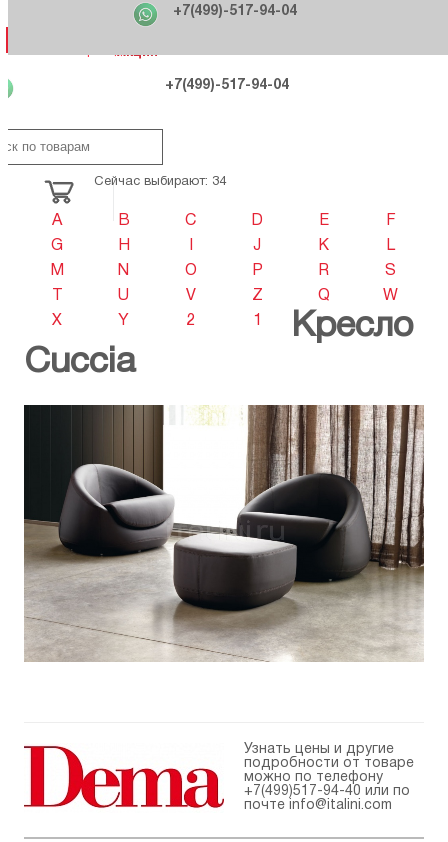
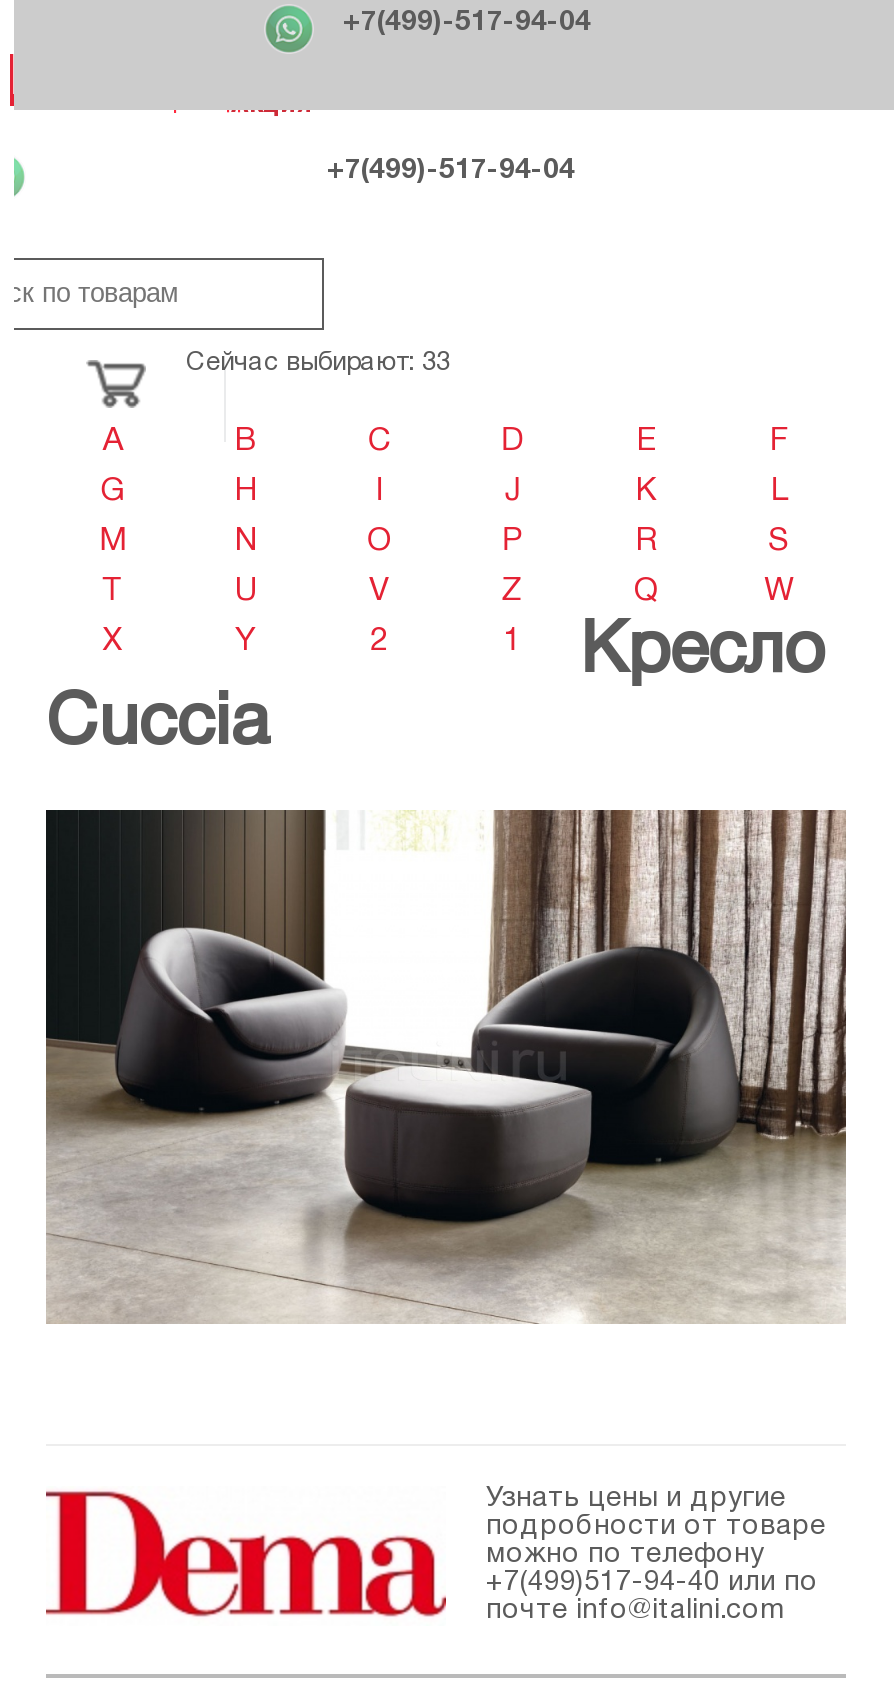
[94,176,226,188] Сейчас выбирают: 34 -> [186,352,450,376] Сейчас выбирают: 33

